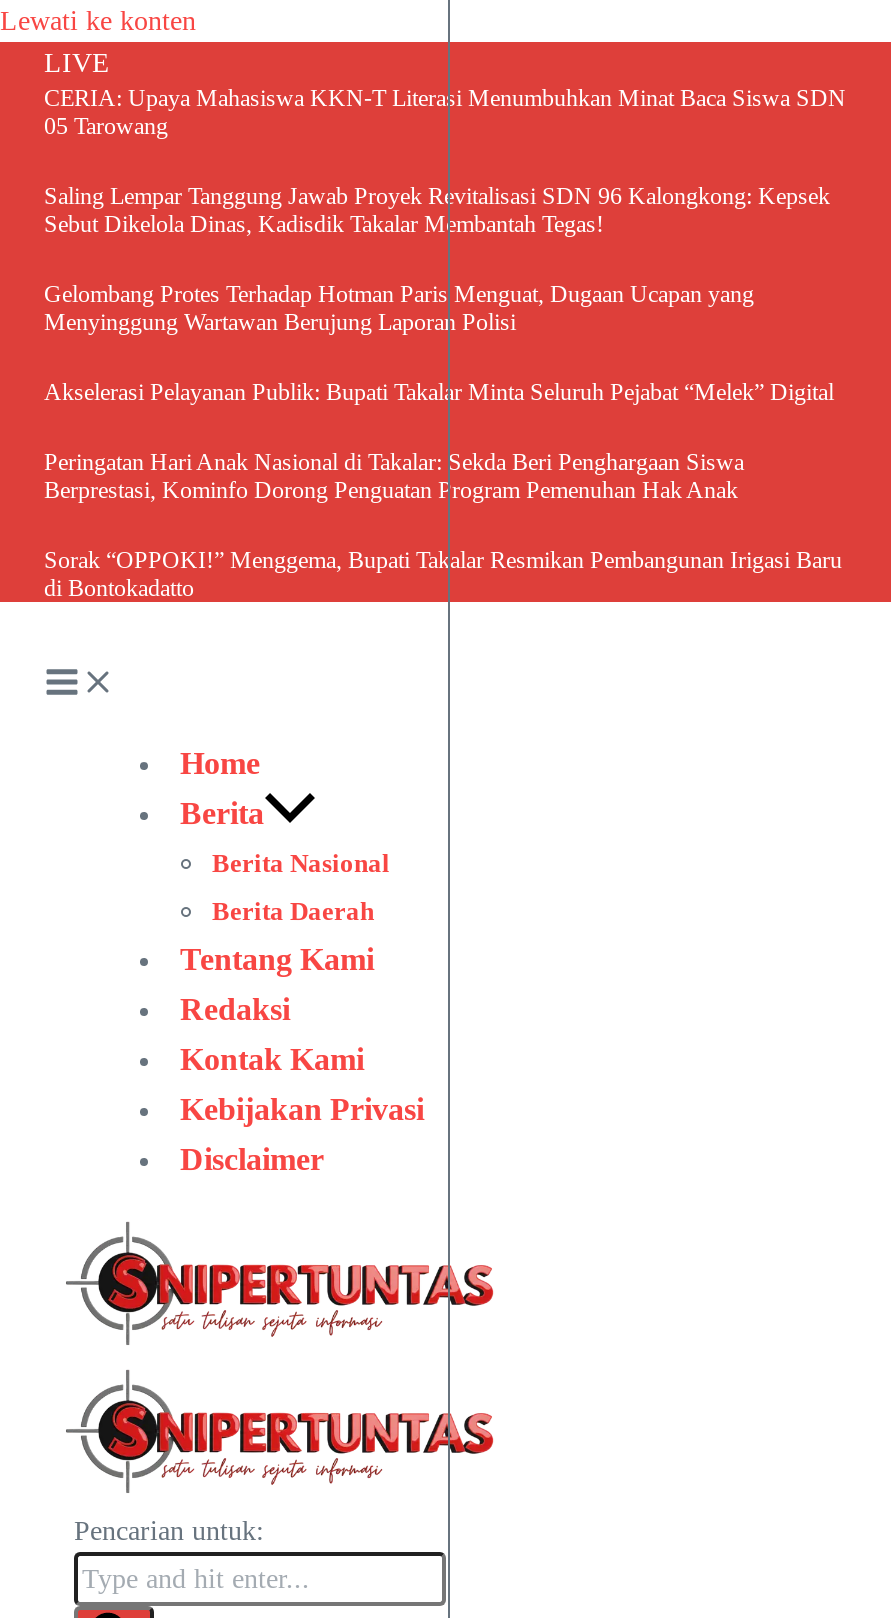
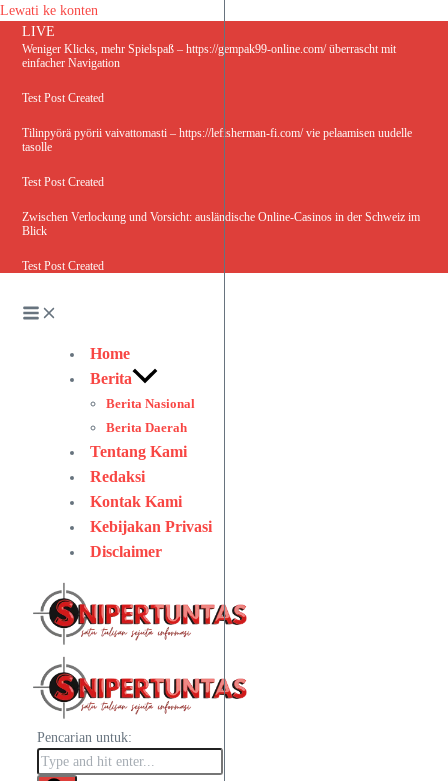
[44,84,846,140] CERIA: Upaya Mahasiswa KKN-T Literasi Menumbuhkan Minat Baca Siswa SDN | 05 Tarowang -> [22,42,396,70] Weniger Klicks, mehr Spielspaß – https://gempak99-online.com/ überrascht mit | einfacher Navigation
[44,182,830,238] Saling Lempar Tanggung Jawab Proyek Revitalisasi SDN 96 Kalongkong: Kepsek | Sebut Dikelola Dinas, Kadisdik Takalar Membantah Tegas! -> [22,91,104,105] Test Post Created
[44,280,754,336] Gelombang Protes Terhadap Hotman Paris Menguat, Dugaan Ucapan yang | Menyinggung Wartawan Berujung Laporan Polisi -> [22,126,412,154] Tilinpyörä pyörii vaivattomasti – https://lefisherman-fi.com/ vie pelaamisen uudelle | tasolle
[44,378,834,406] Akselerasi Pelayanan Publik: Bupati Takalar Minta Seluruh Pejabat “Melek” Digital -> [22,175,104,189] Test Post Created
[44,448,744,504] Peringatan Hari Anak Nasional di Takalar: Sekda Beri Penghargaan Siswa | Berprestasi, Kominfo Dorong Penguatan Program Pemenuhan Hak Anak -> [22,210,420,238] Zwischen Verlockung und Vorsicht: ausländische Online-Casinos in der Schweiz im | Blick
[44,546,842,602] Sorak “OPPOKI!” Menggema, Bupati Takalar Resmikan Pembangunan Irigasi Baru | di Bontokadatto -> [22,259,104,273] Test Post Created

